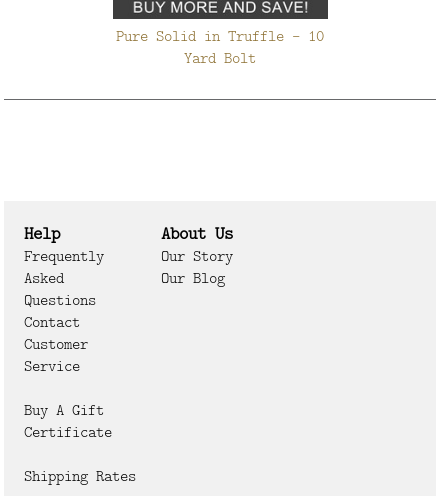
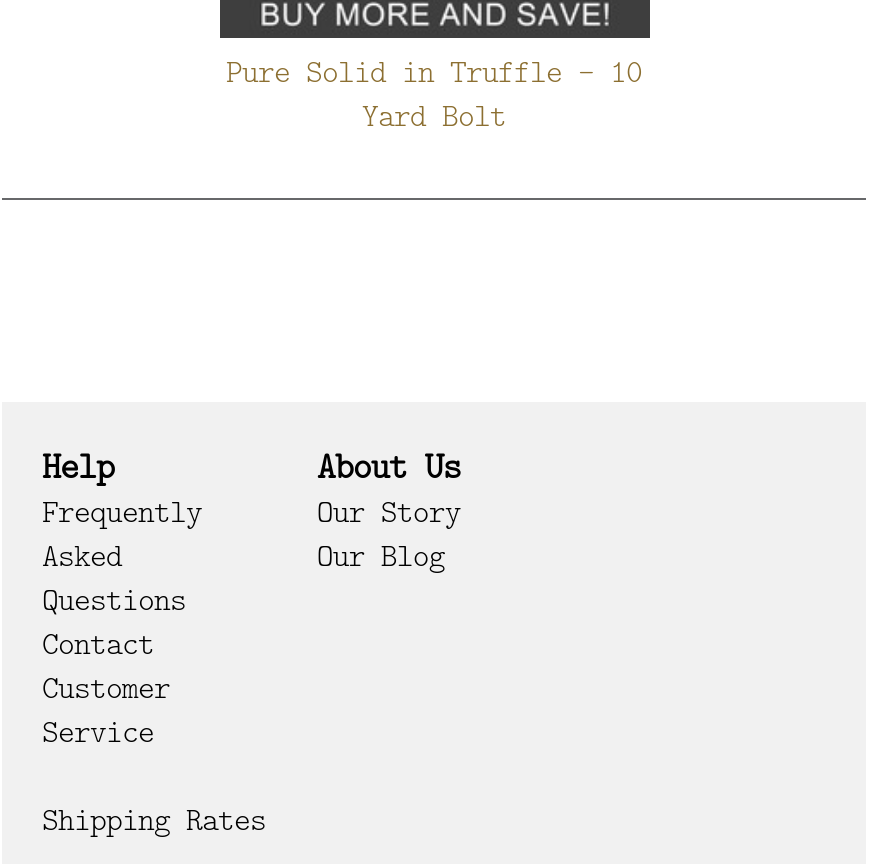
[24,399,112,443] Buy A Gift | Certificate -> none

